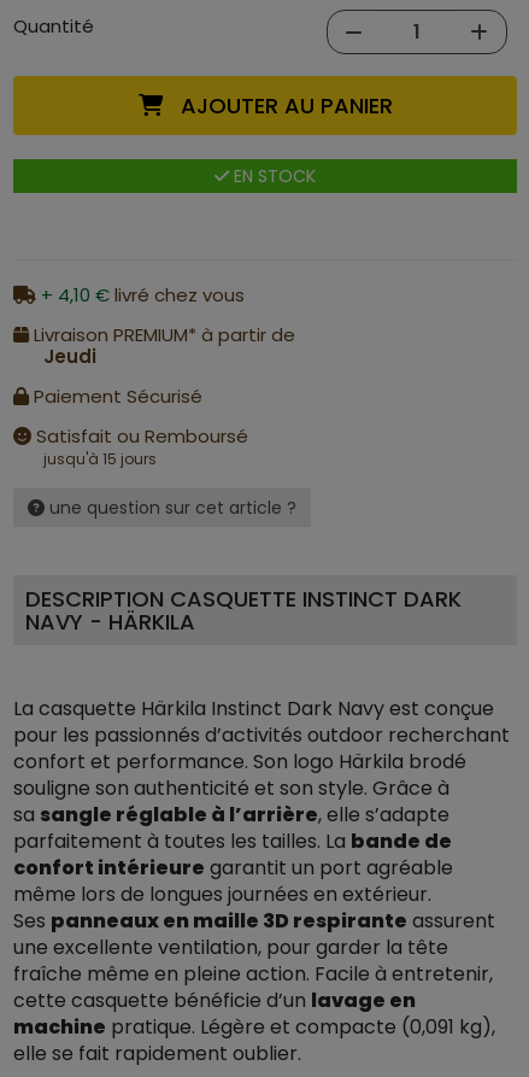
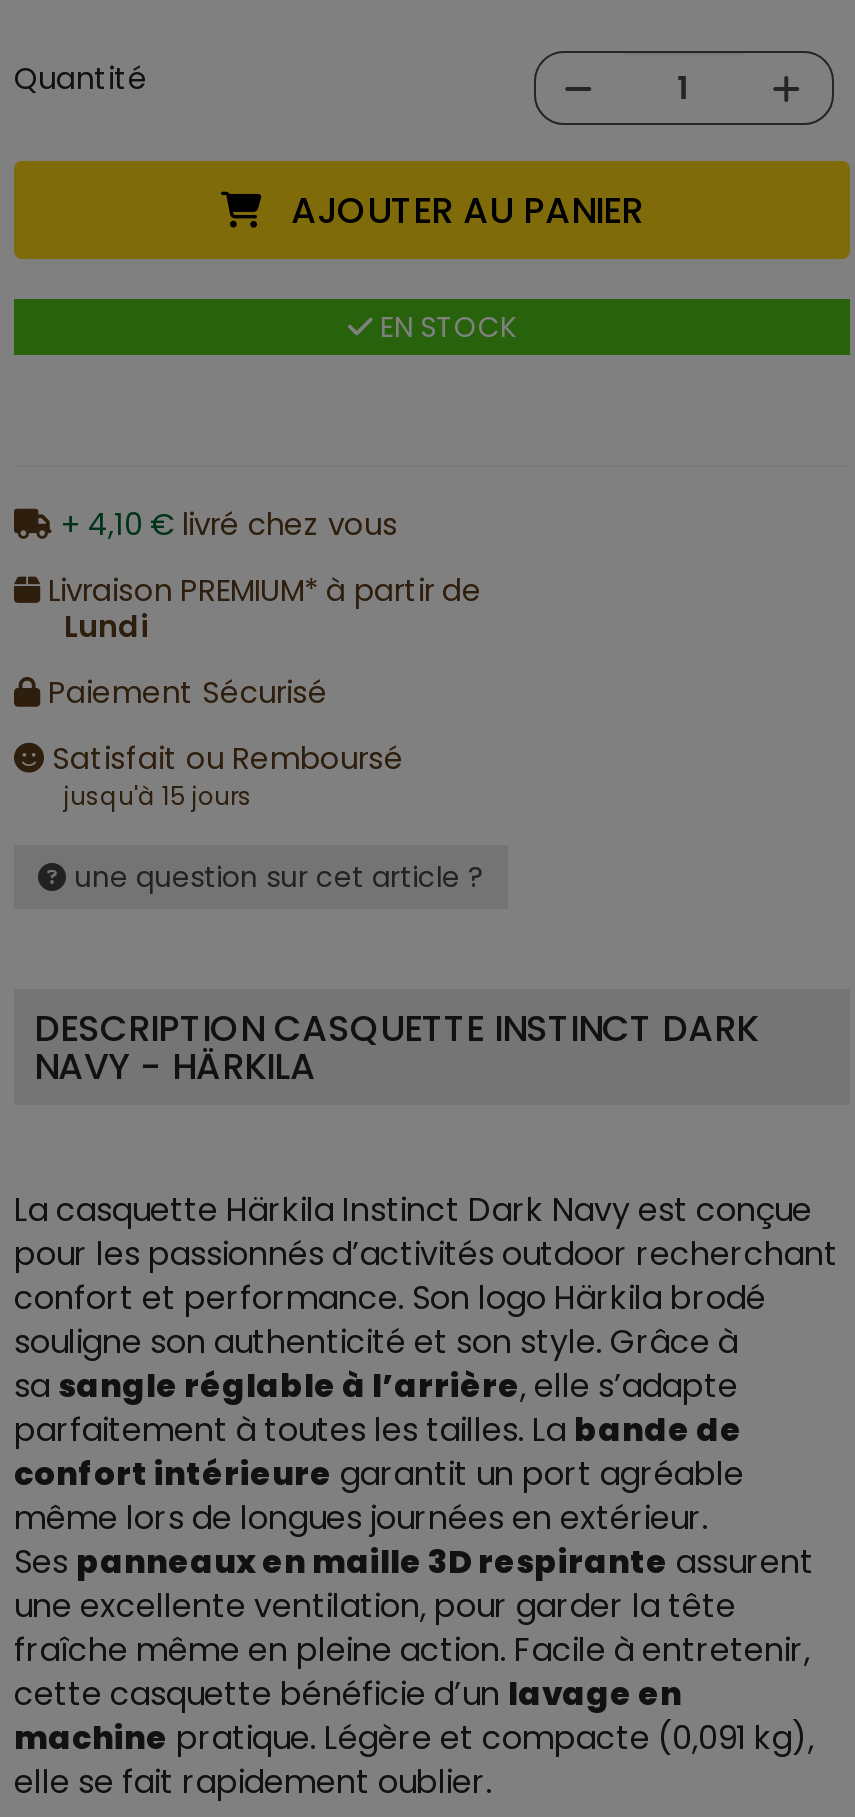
[43,344,96,369] Jeudi -> [64,605,148,647] Lundi

